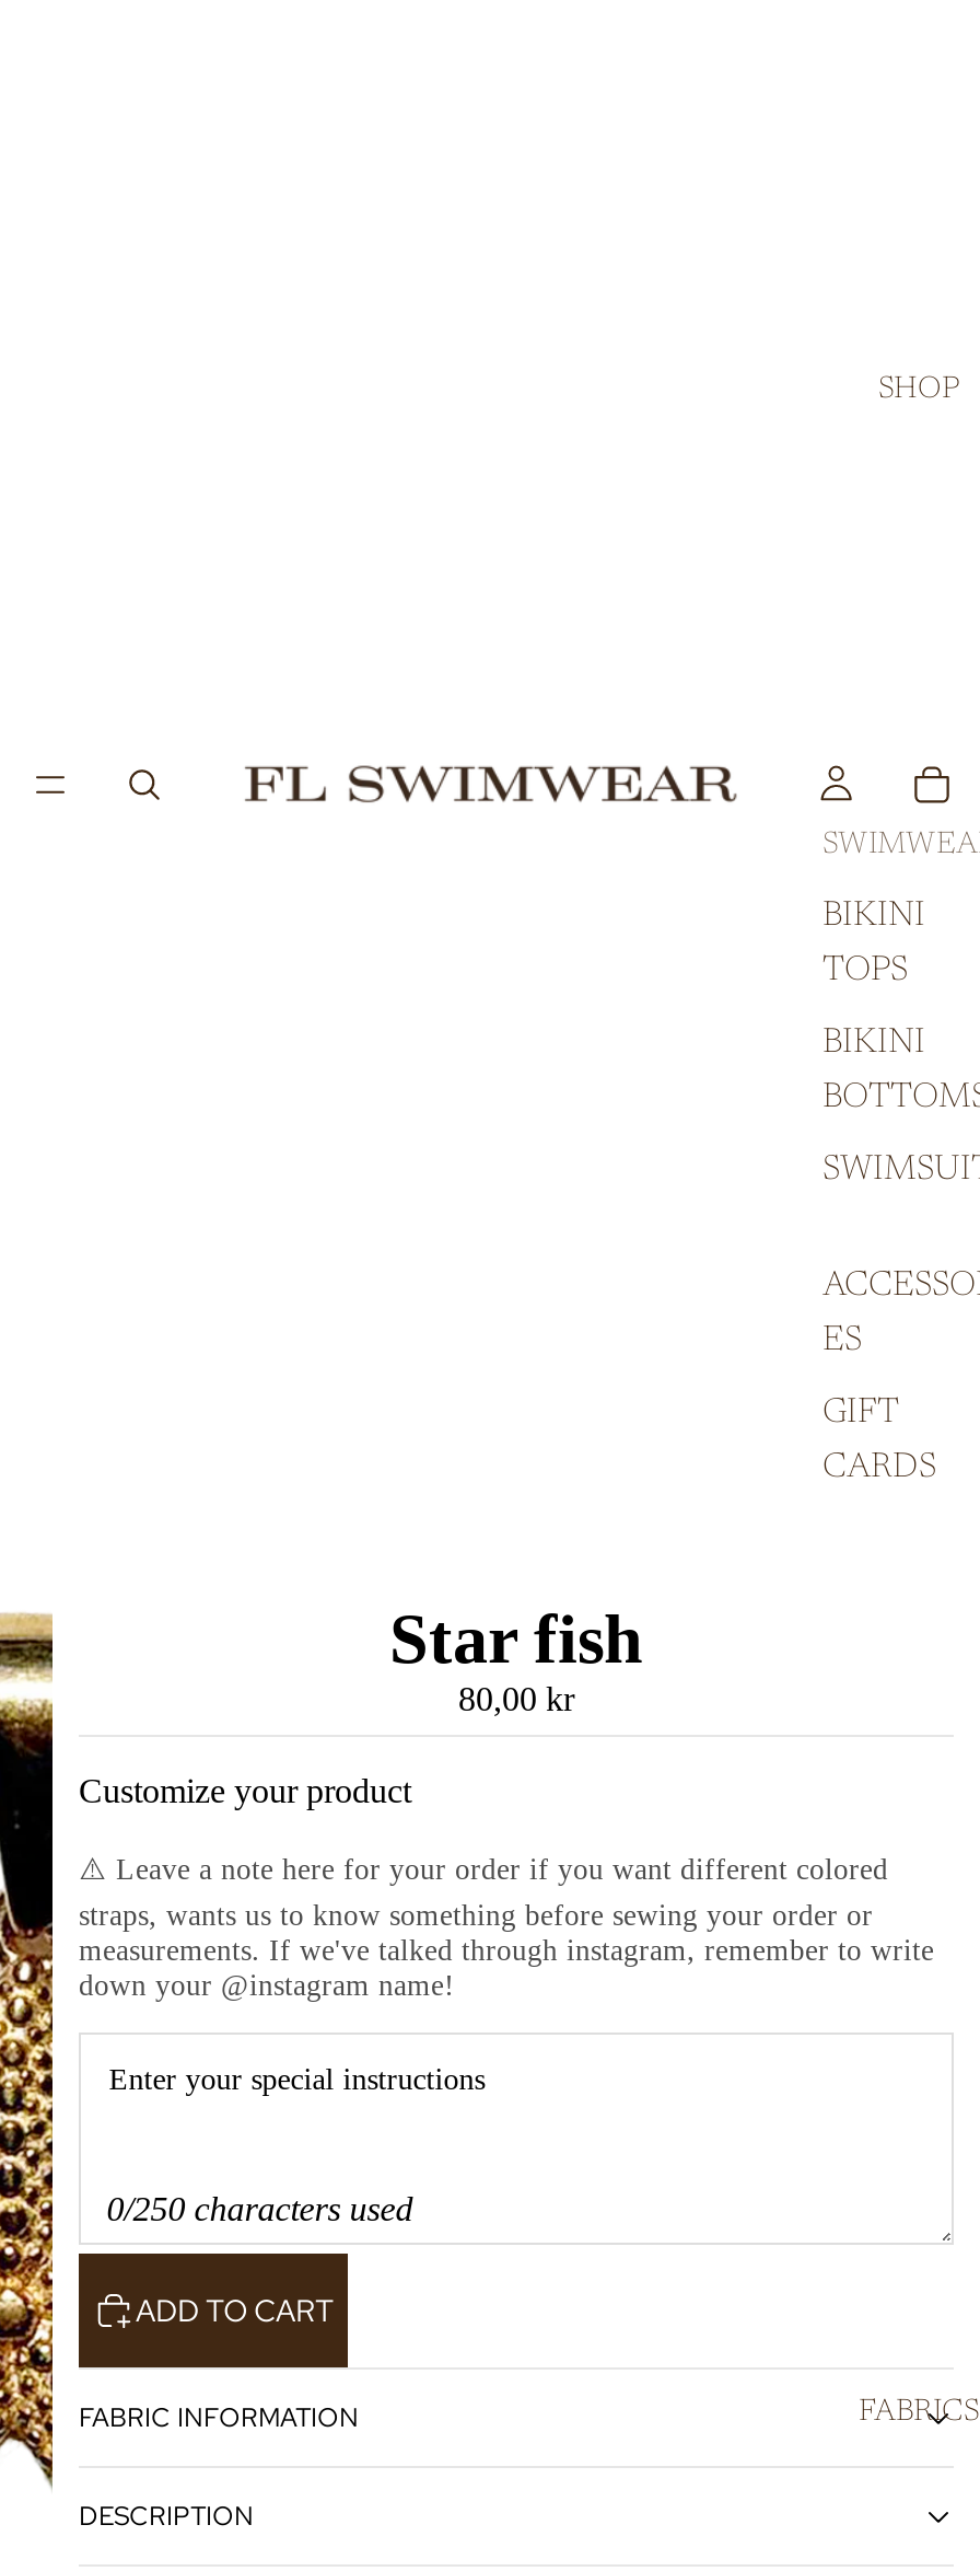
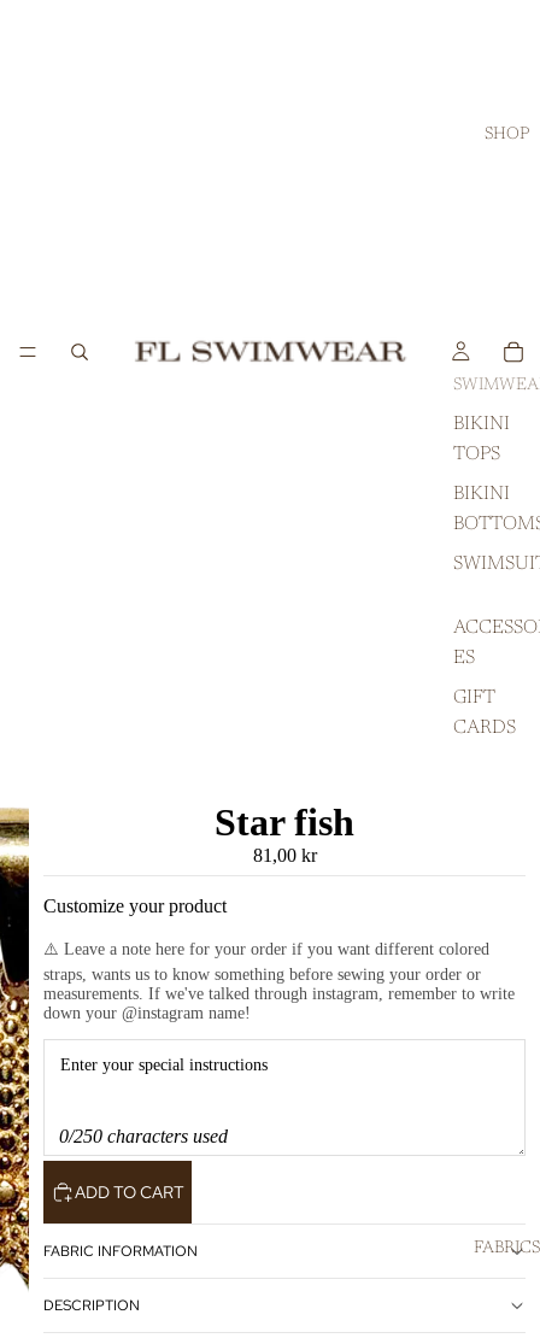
[458,1680,574,1717] 80,00 kr -> [253,845,316,865] 81,00 kr

